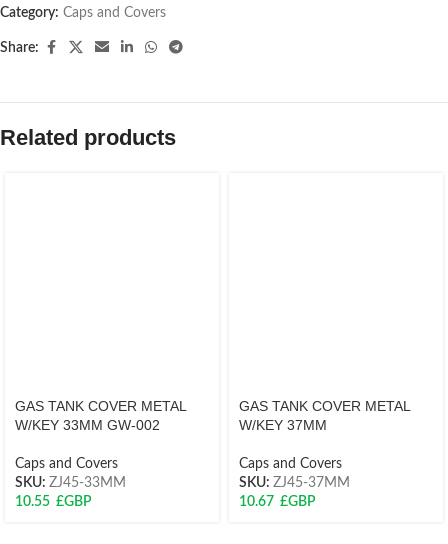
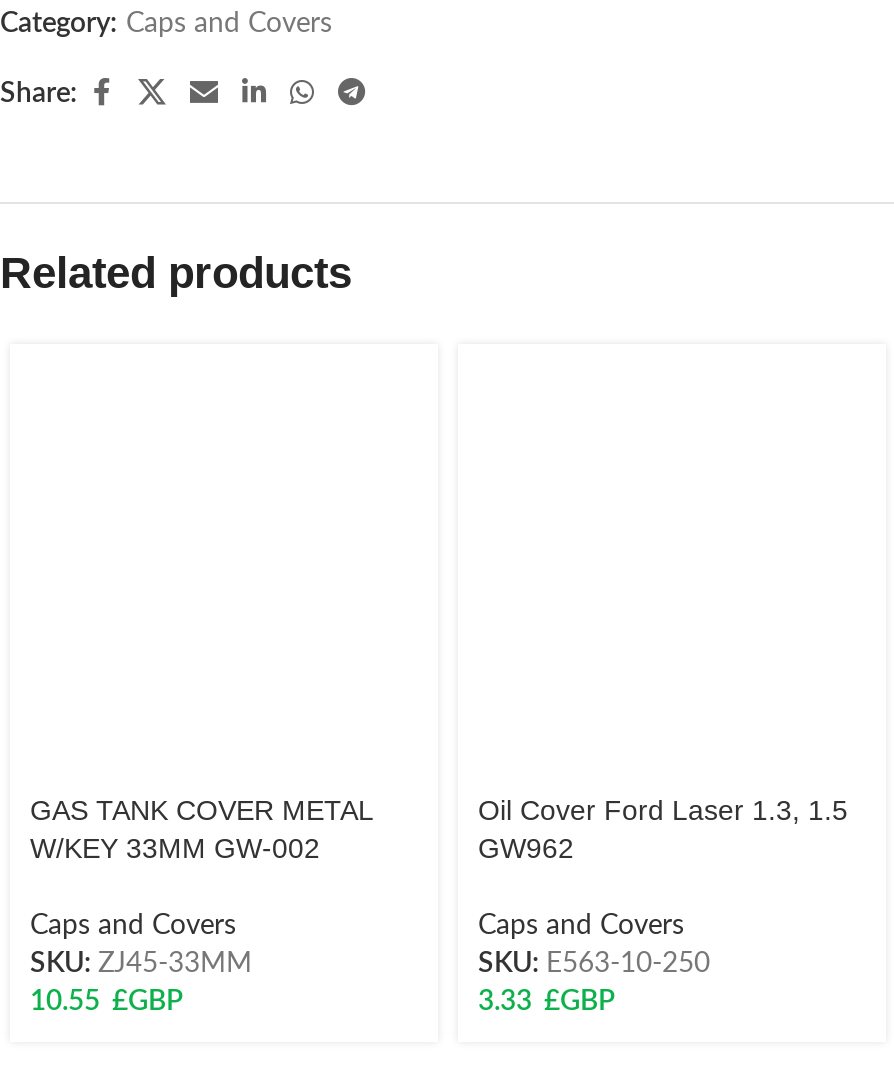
[239,398,410,433] GAS TANK COVER METAL | W/KEY 37MM -> [478,794,848,864] Oil Cover Ford Laser 1.3, 1.5 | GW962
[239,476,350,490] SKU: ZJ45-37MM -> [478,950,710,978] SKU: E563-10-250
[239,495,316,509] 10.67 £GBP -> [478,988,616,1016] 3.33 £GBP

